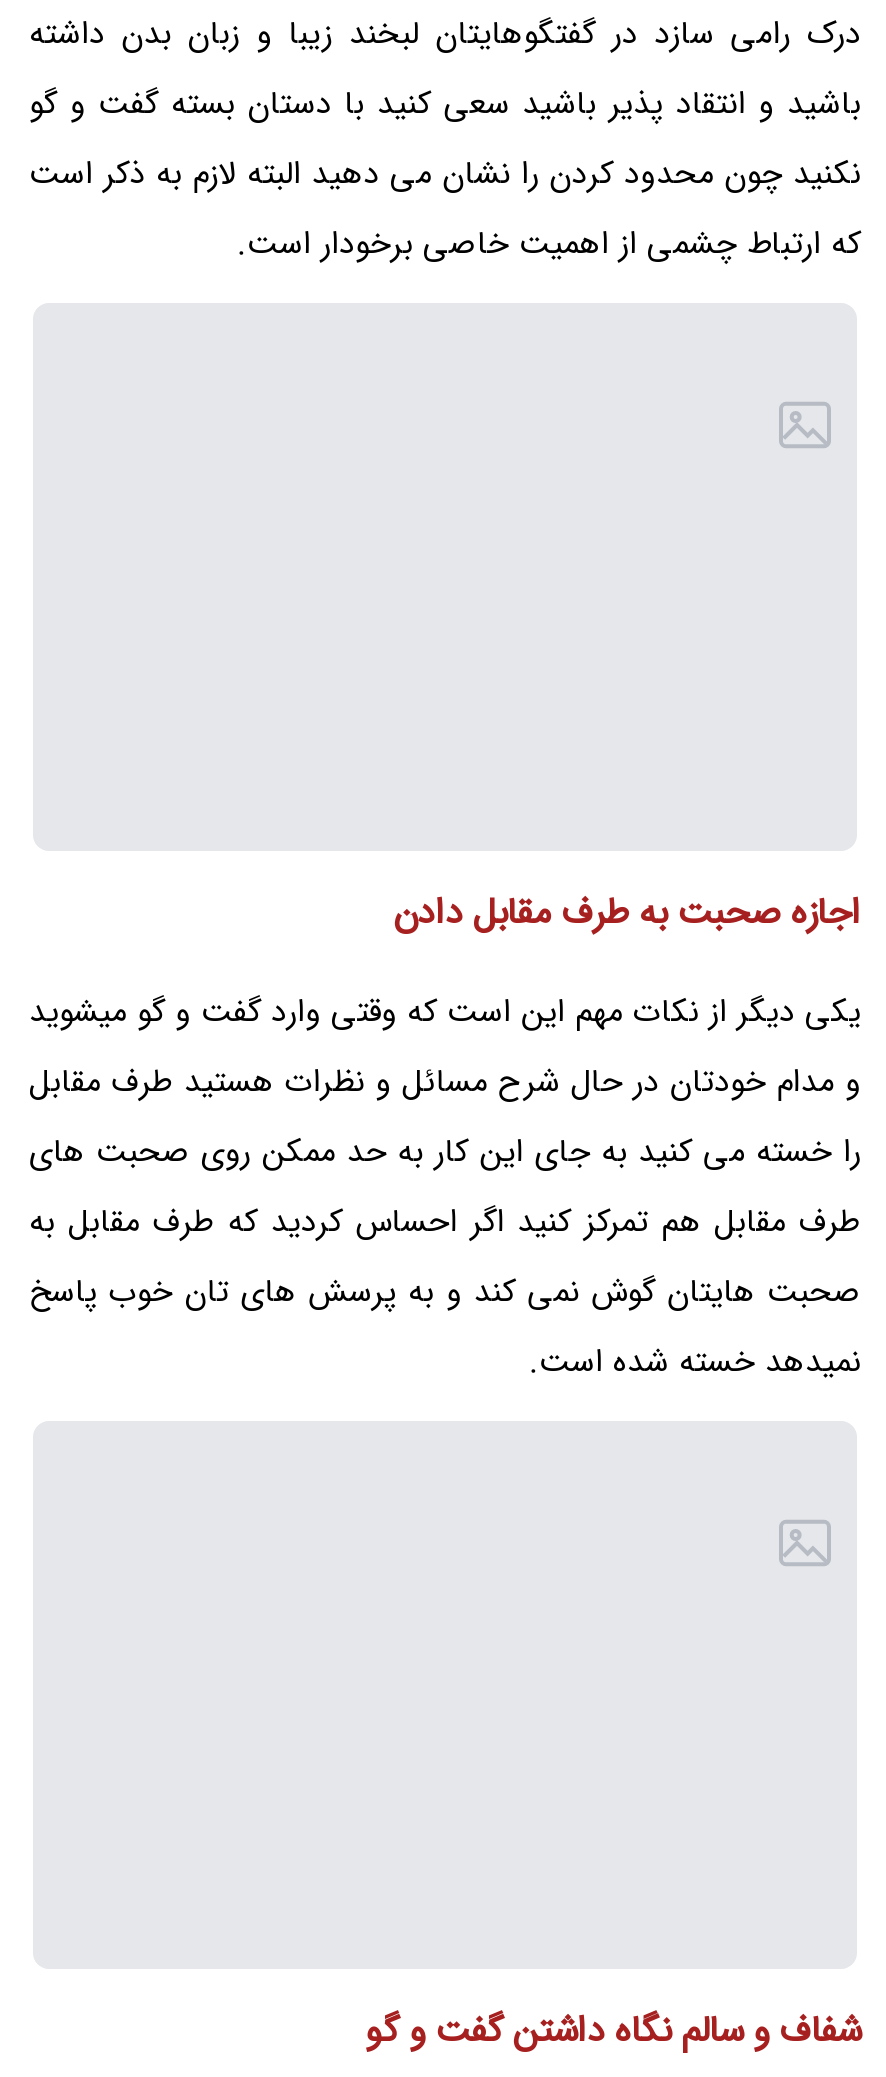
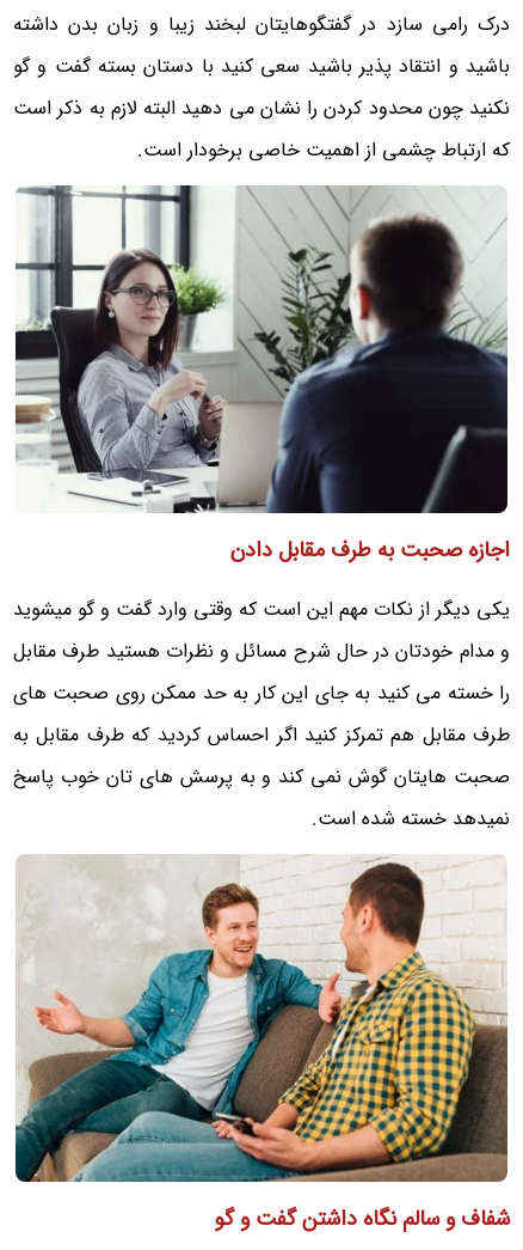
none -> [14,184,509,514] [image]
none -> [14,855,509,1183] [image]

